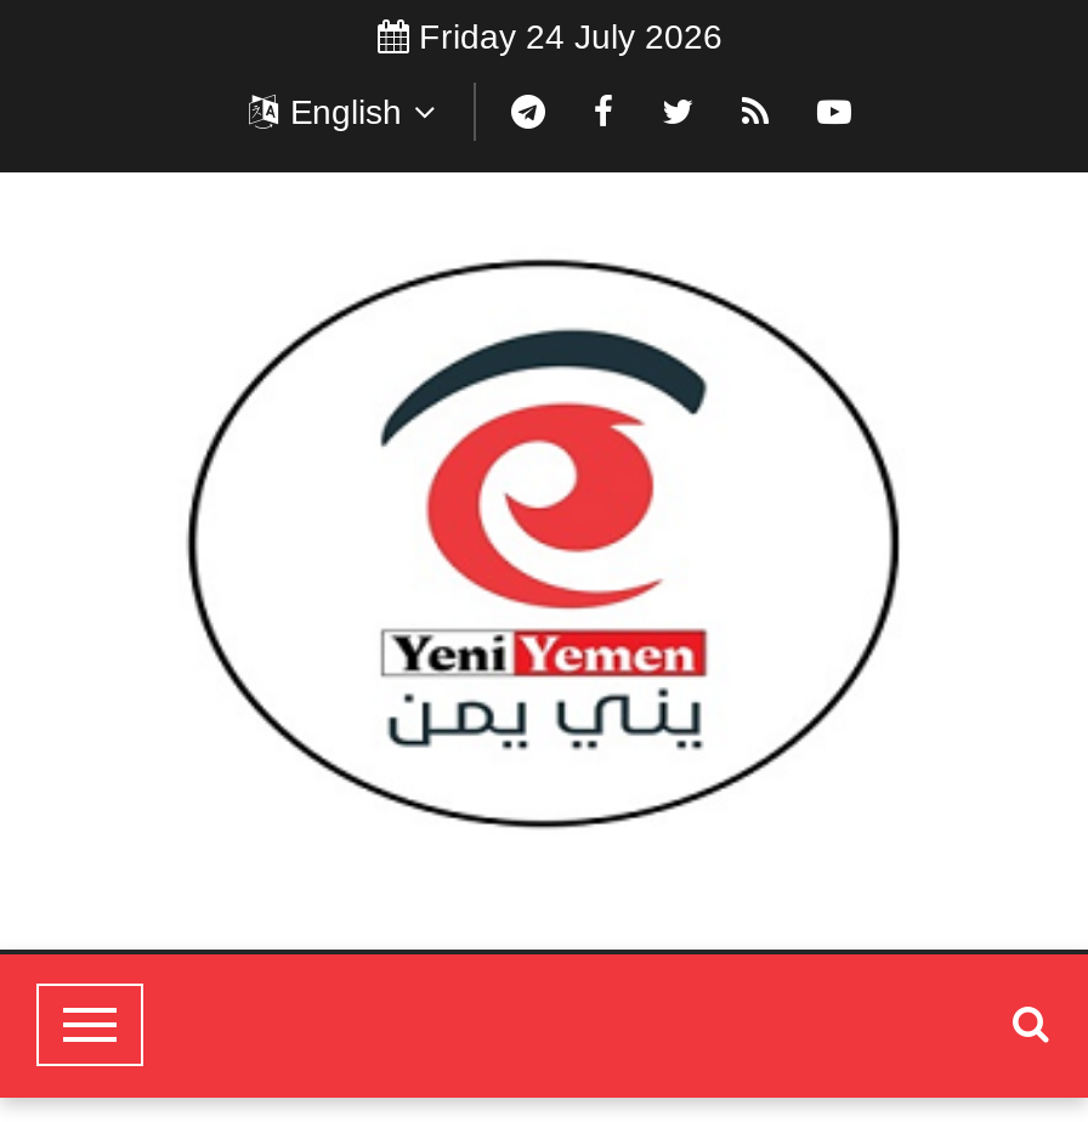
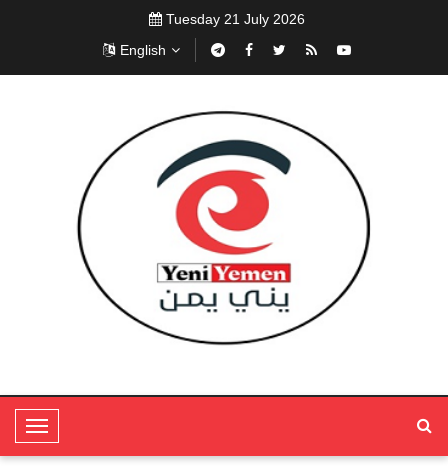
[419,17,722,56] Friday 24 July 2026 -> [165,11,304,27] Tuesday 21 July 2026

